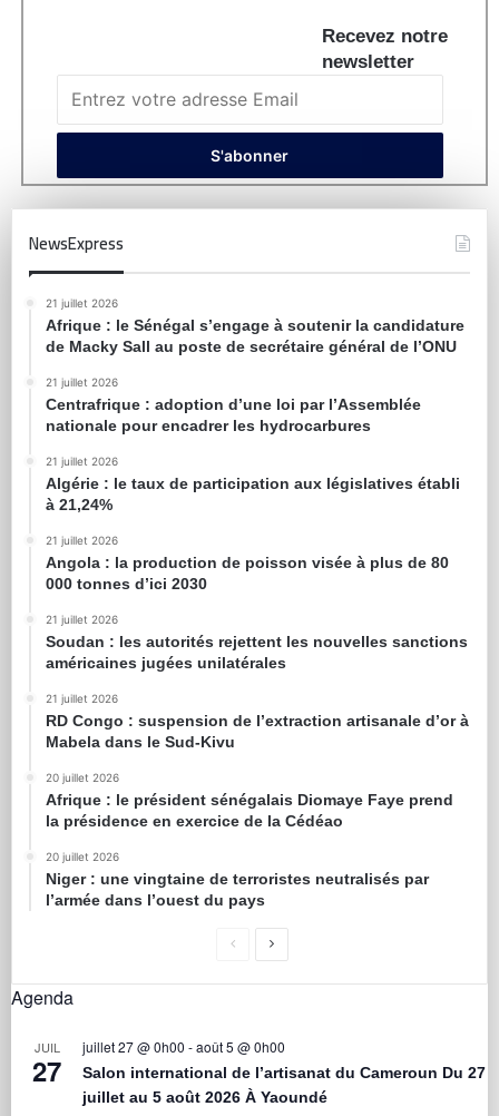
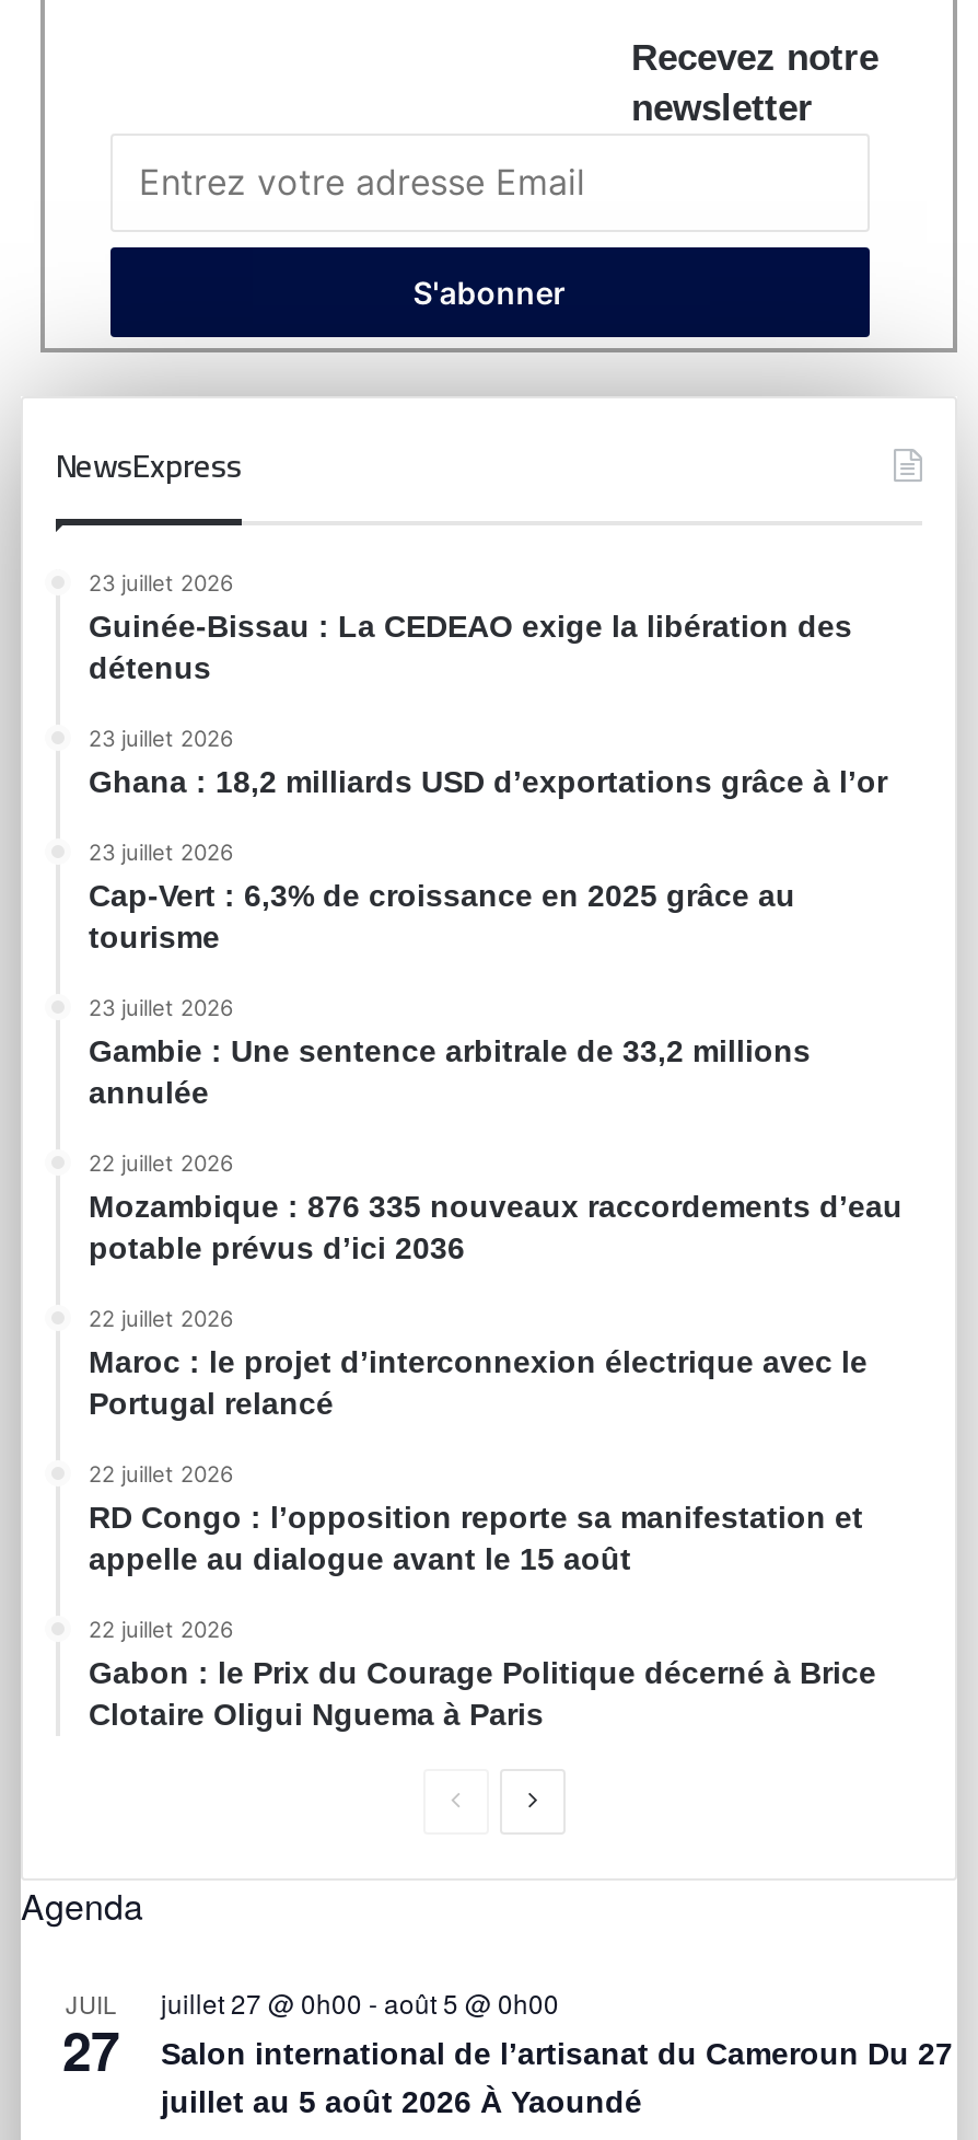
[46,296,464,355] 21 juillet 2026 | Afrique : le Sénégal s’engage à soutenir la candidature | de Macky Sall au poste de secrétaire général de l’ONU -> [89,569,852,685] 23 juillet 2026 | Guinée-Bissau : La CEDEAO exige la libération des | détenus
[46,375,421,434] 21 juillet 2026 | Centrafrique : adoption d’une loi par l’Assemblée | nationale pour encadrer les hydrocarbures -> [89,725,887,799] 23 juillet 2026 | Ghana : 18,2 milliards USD d’exportations grâce à l’or
[46,455,460,514] 21 juillet 2026 | Algérie : le taux de participation aux législatives établi | à 21,24% -> [89,839,795,955] 23 juillet 2026 | Cap-Vert : 6,3% de croissance en 2025 grâce au | tourisme
[46,534,449,593] 21 juillet 2026 | Angola : la production de poisson visée à plus de 80 | 000 tonnes d’ici 2030 -> [89,994,811,1110] 23 juillet 2026 | Gambie : Une sentence arbitrale de 33,2 millions | annulée
[46,613,468,672] 21 juillet 2026 | Soudan : les autorités rejettent les nouvelles sanctions | américaines jugées unilatérales -> [89,1150,903,1266] 22 juillet 2026 | Mozambique : 876 335 nouveaux raccordements d’eau | potable prévus d’ici 2036
[46,692,469,751] 21 juillet 2026 | RD Congo : suspension de l’extraction artisanale d’or à | Mabela dans le Sud-Kivu -> [89,1305,868,1421] 22 juillet 2026 | Maroc : le projet d’interconnexion électrique avec le | Portugal relancé
[46,771,453,830] 20 juillet 2026 | Afrique : le président sénégalais Diomaye Faye prend | la présidence en exercice de la Cédéao -> [89,1460,863,1576] 22 juillet 2026 | RD Congo : l’opposition reporte sa manifestation et | appelle au dialogue avant le 15 août
[46,850,429,909] 20 juillet 2026 | Niger : une vingtaine de terroristes neutralisés par | l’armée dans l’ouest du pays -> [89,1616,876,1732] 22 juillet 2026 | Gabon : le Prix du Courage Politique décerné à Brice | Clotaire Oligui Nguema à Paris

